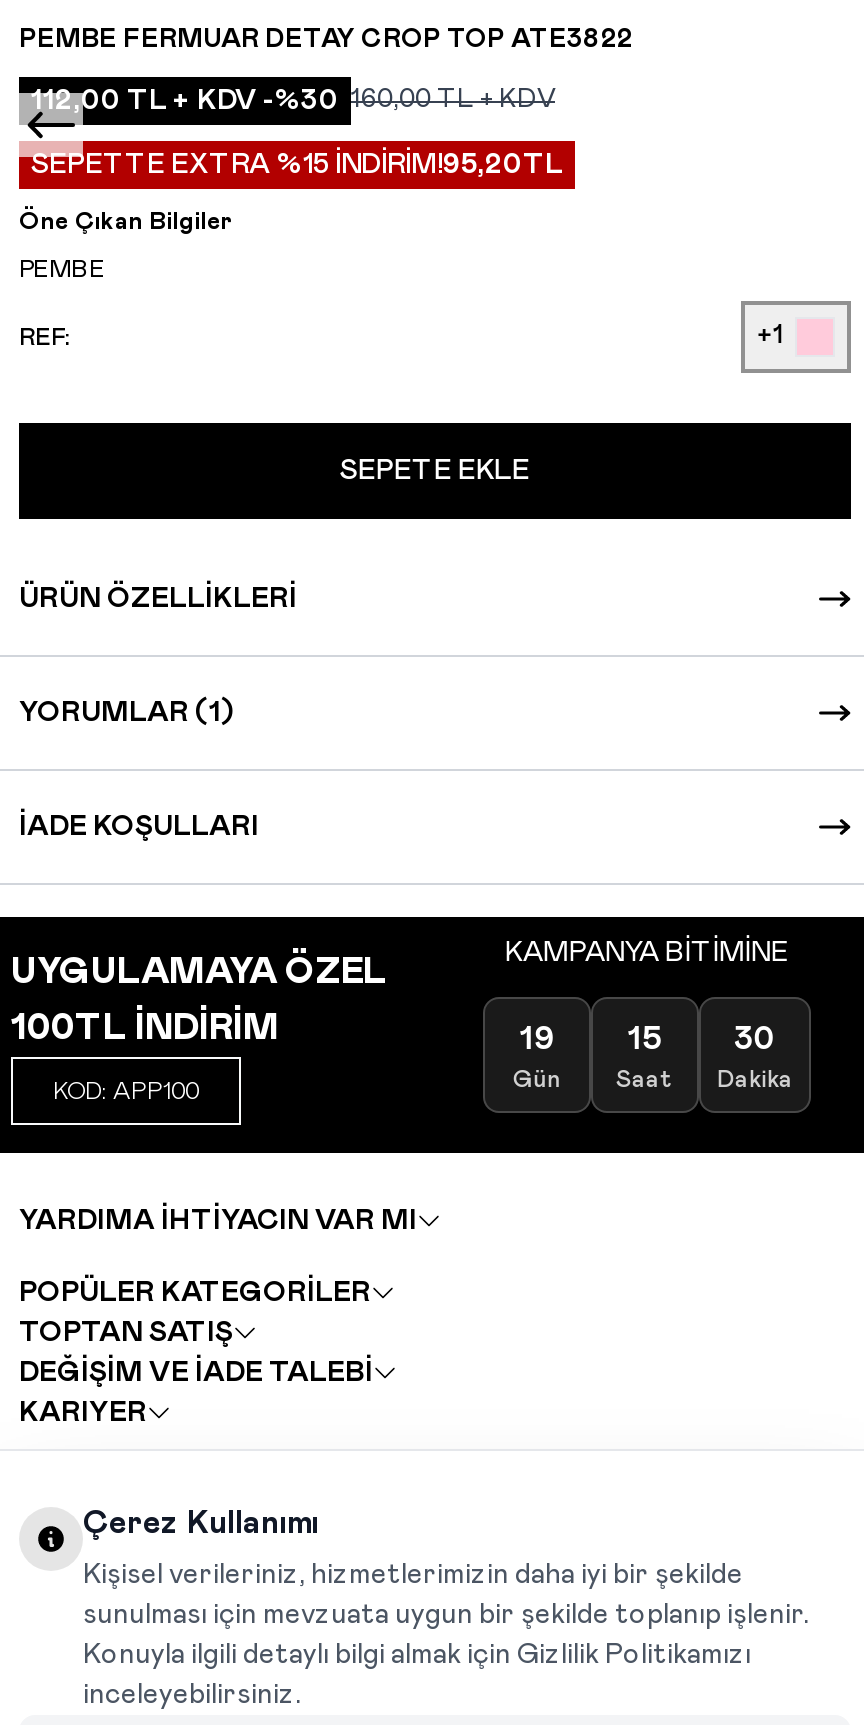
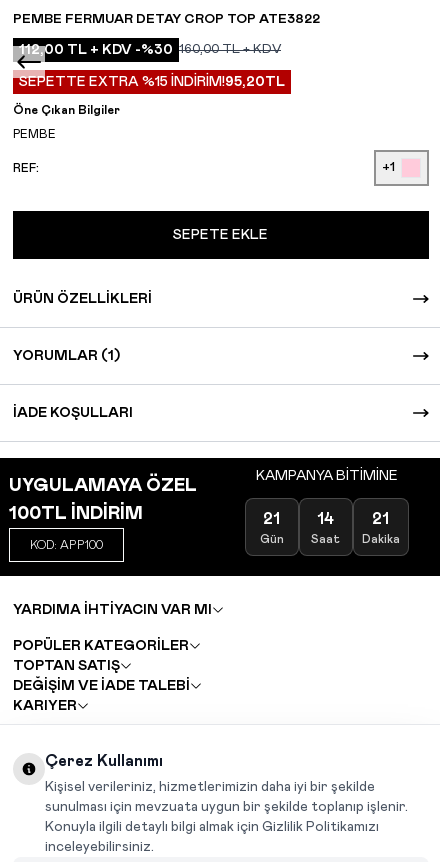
[520,1023,554,1055] 19 -> [263,511,280,527] 21
[628,1023,662,1055] 15 -> [317,511,334,527] 14
[734,1023,776,1055] 30 -> [372,511,389,527] 21

